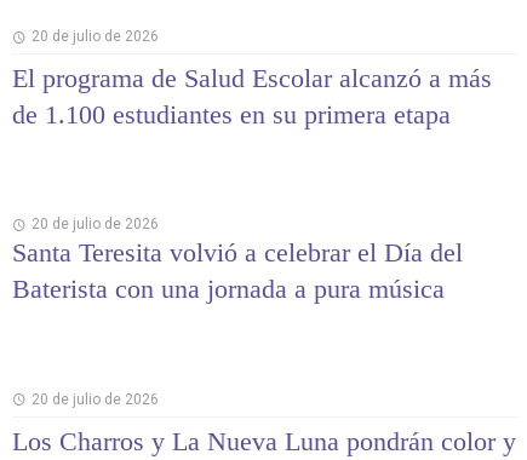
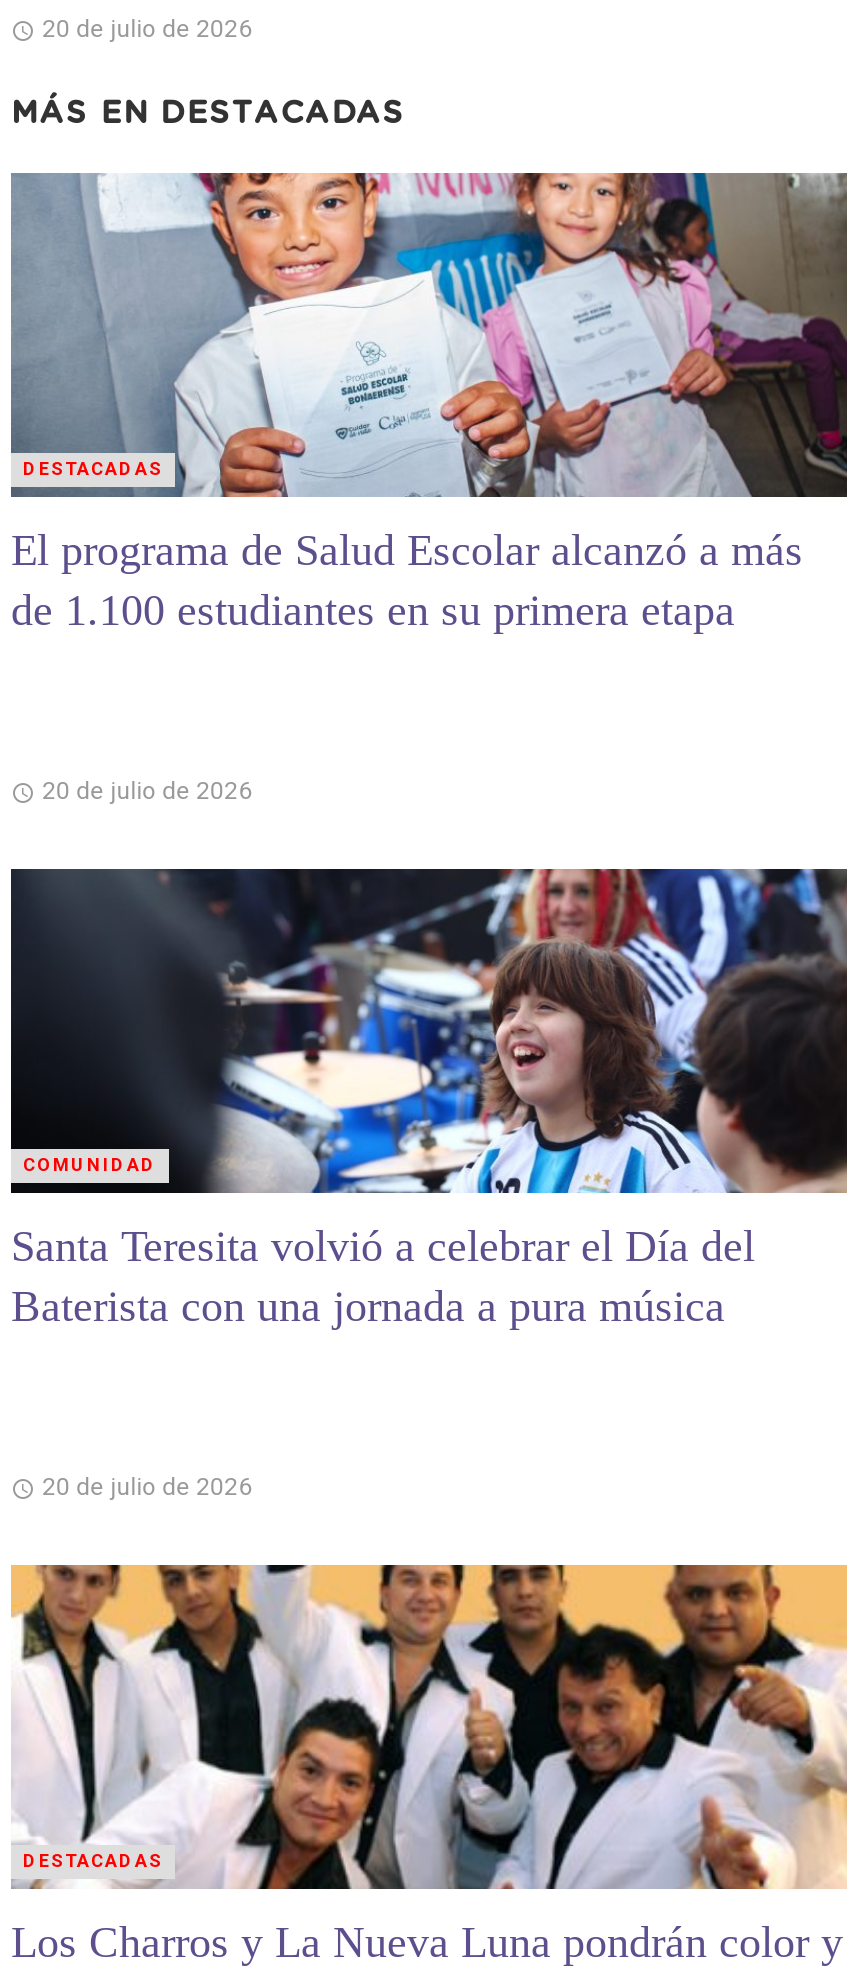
none -> [9,171,849,499] [image] | DESTACADAS
none -> [11,99,405,129] MÁS EN DESTACADAS
none -> [9,867,849,1195] [image] | COMUNIDAD
none -> [9,1563,849,1891] [image] | DESTACADAS

